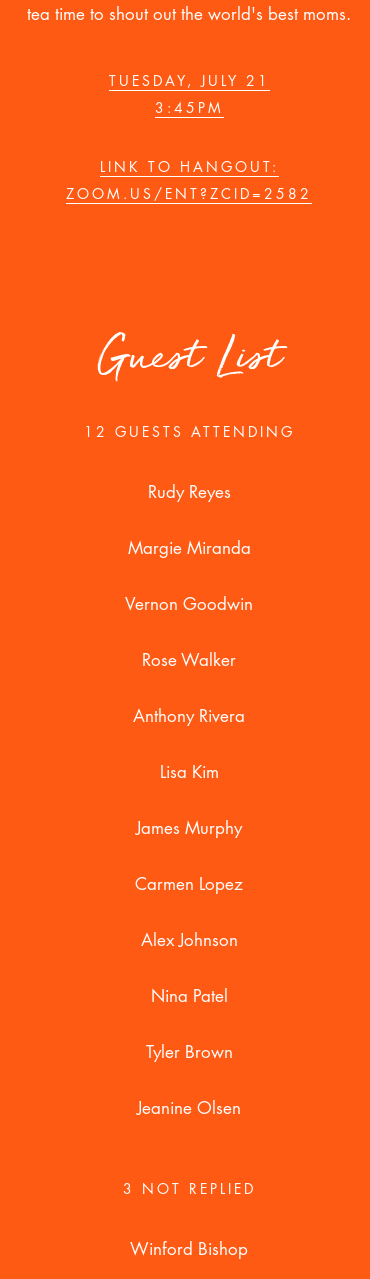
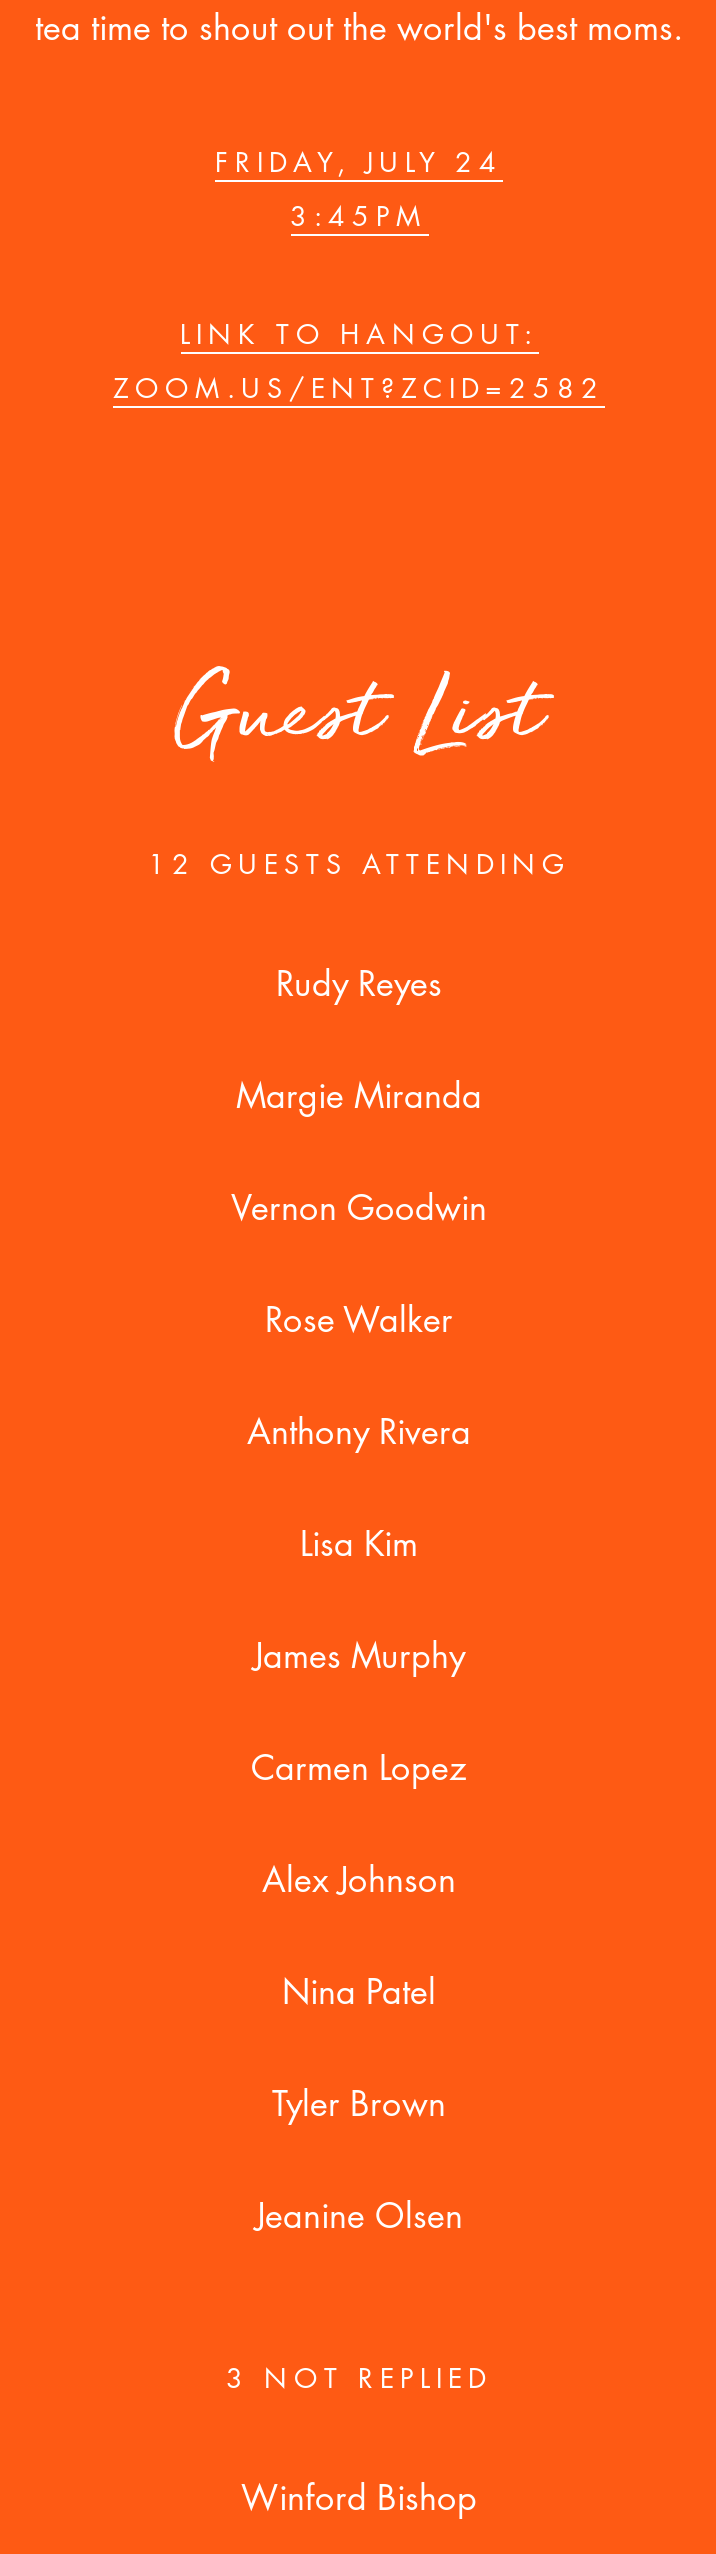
[108,70,269,90] TUESDAY, JULY 21 -> [215,140,503,180] FRIDAY, JULY 24

